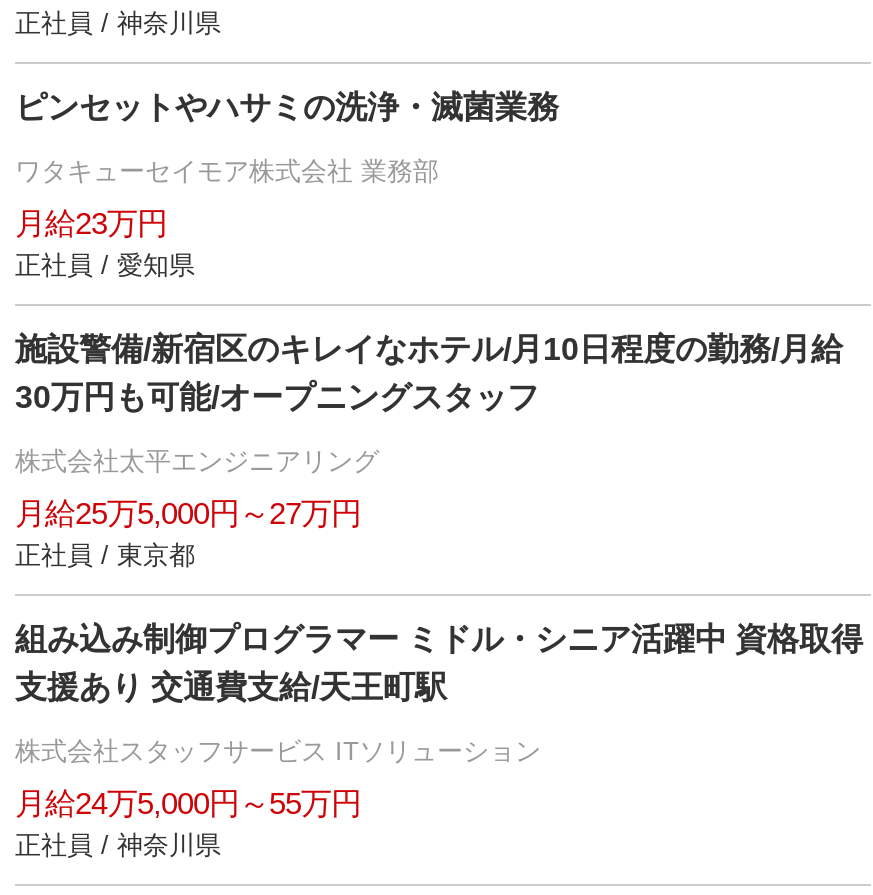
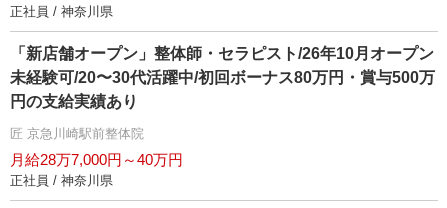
[15,90,863,820] ピンセットやハサミの洗浄・滅菌業務 | ワタキューセイモア株式会社 業務部 | 月給23万円 | 正社員 / 愛知県 | 施設警備/新宿区のキレイなホテル/月10日程度の勤務/月給 | 30万円も可能/オープニングスタッフ | 株式会社太平エンジニアリング | 月給25万5,000円～27万円 | 正社員 / 東京都 | 組み込み制御プログラマー ミドル・シニア活躍中 資格取得 | 支援あり 交通費支給/天王町駅 | 株式会社スタッフサービス ITソリューション | 月給24万5,000円～55万円 -> [10,45,435,168] 「新店舗オープン」整体師・セラピスト/26年10月オープン | 未経験可/20〜30代活躍中/初回ボーナス80万円・賞与500万 | 円の支給実績あり | 匠 京急川崎駅前整体院 | 月給28万7,000円～40万円

